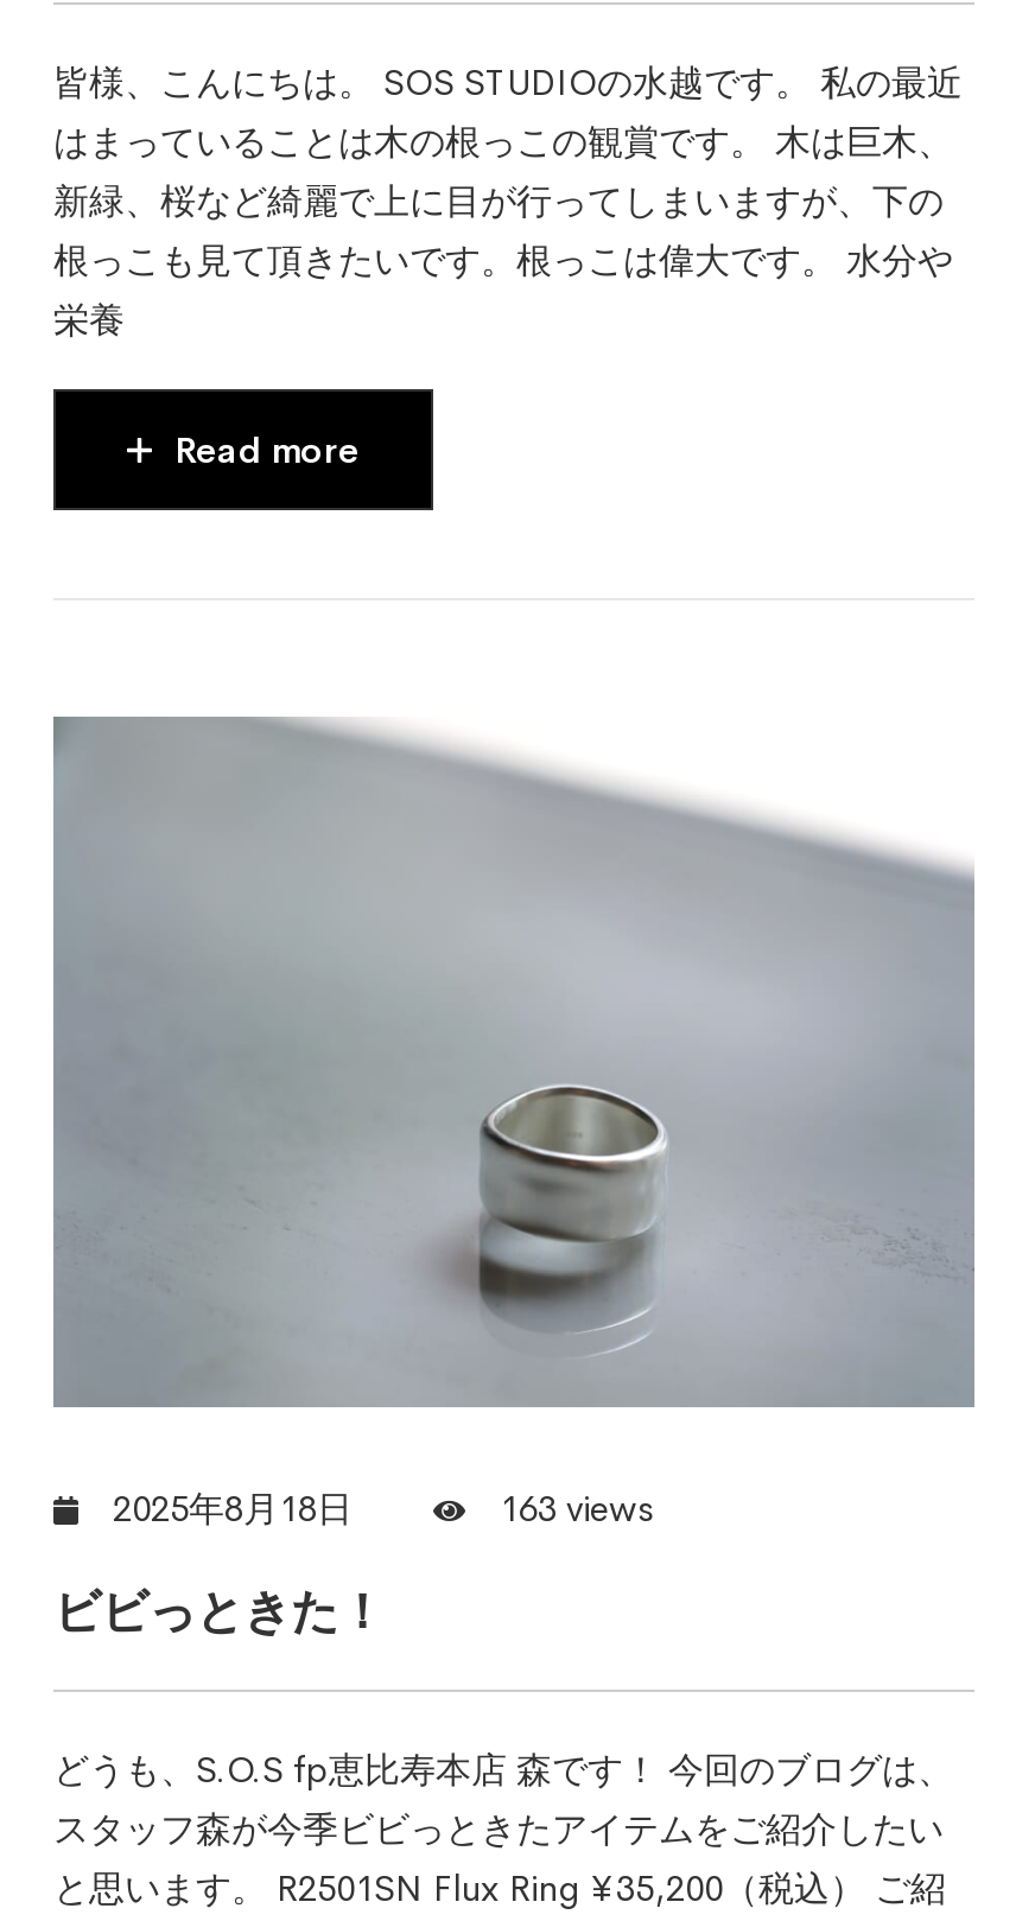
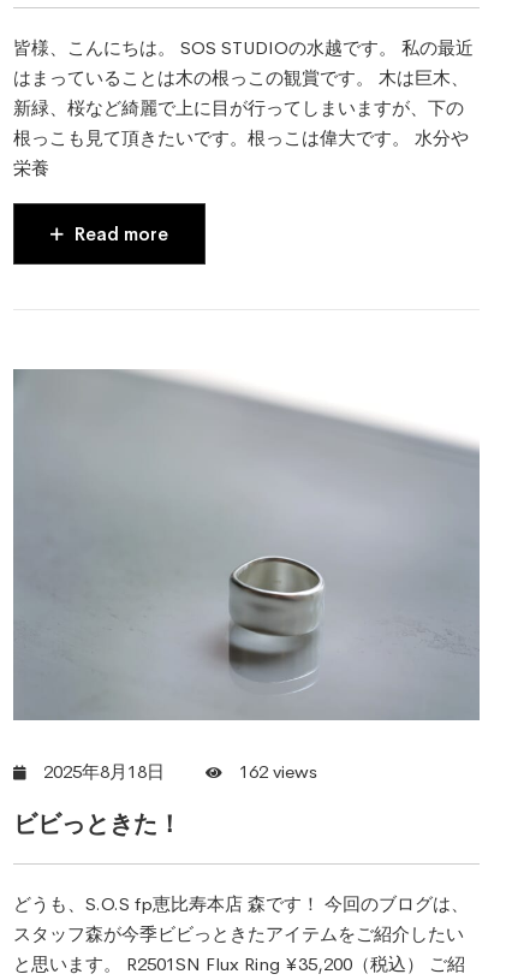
[490,1486,654,1531] 163 views -> [234,759,317,782] 162 views

